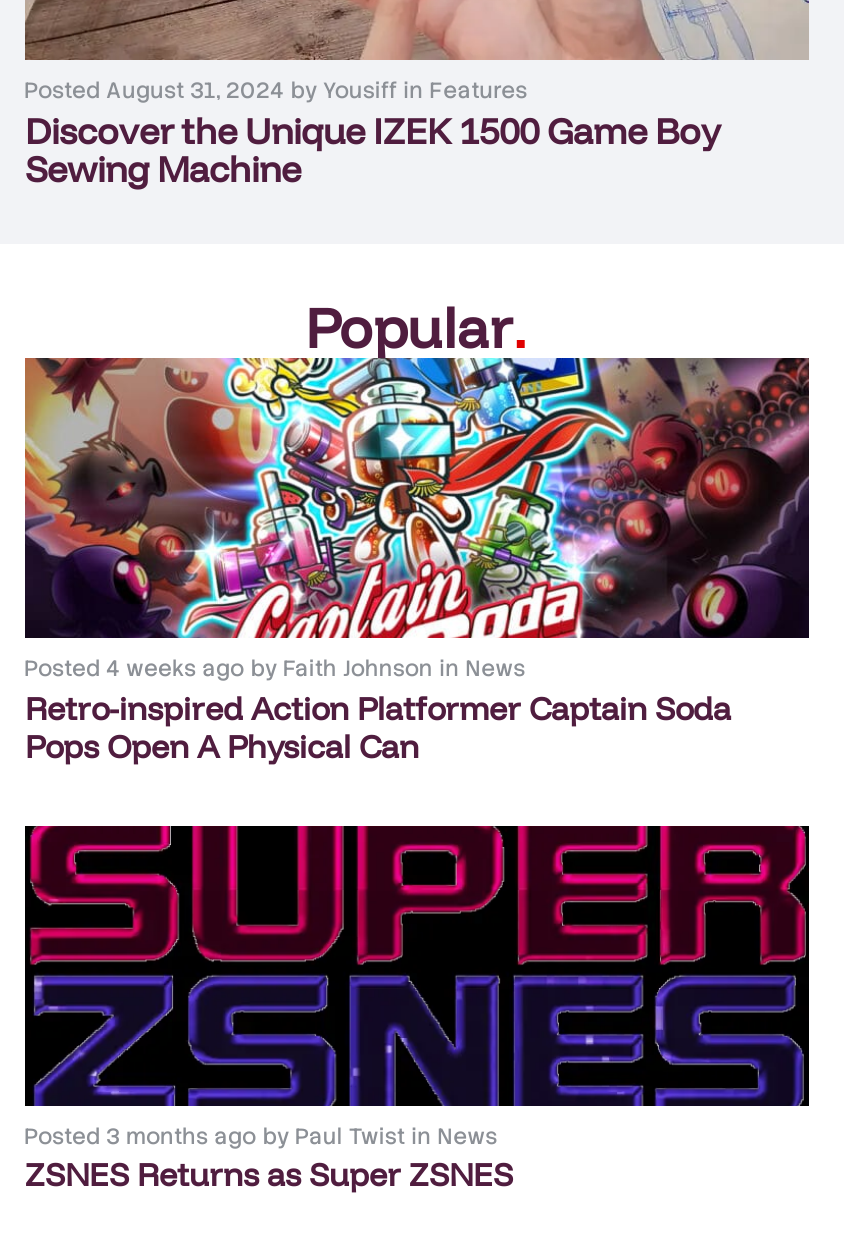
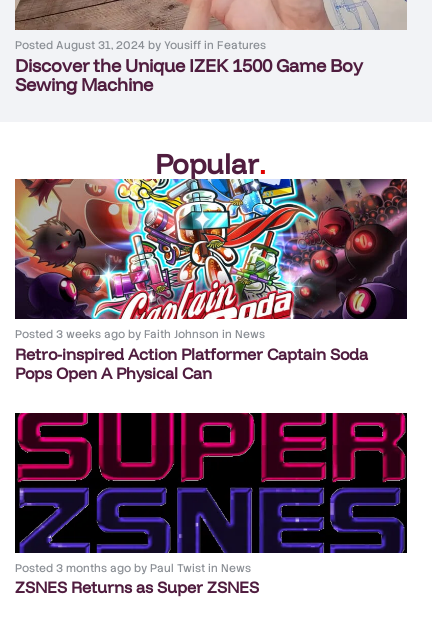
[24,653,525,681] Posted 4 weeks ago by Faith Johnson in News -> [14,327,265,341] Posted 3 weeks ago by Faith Johnson in News

